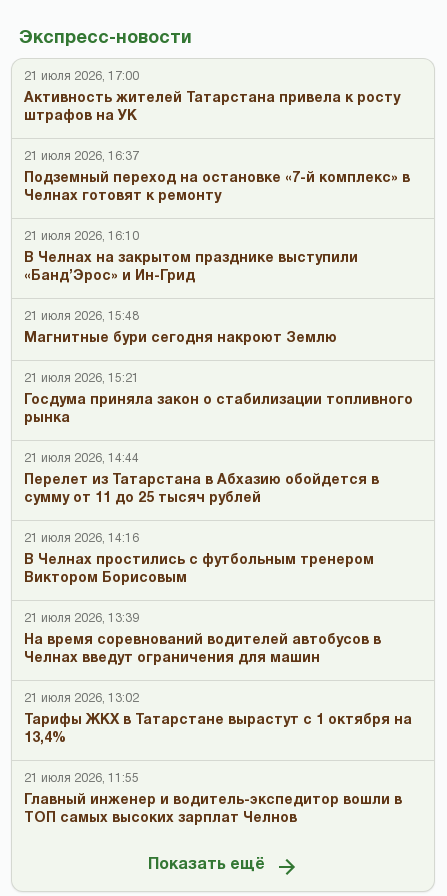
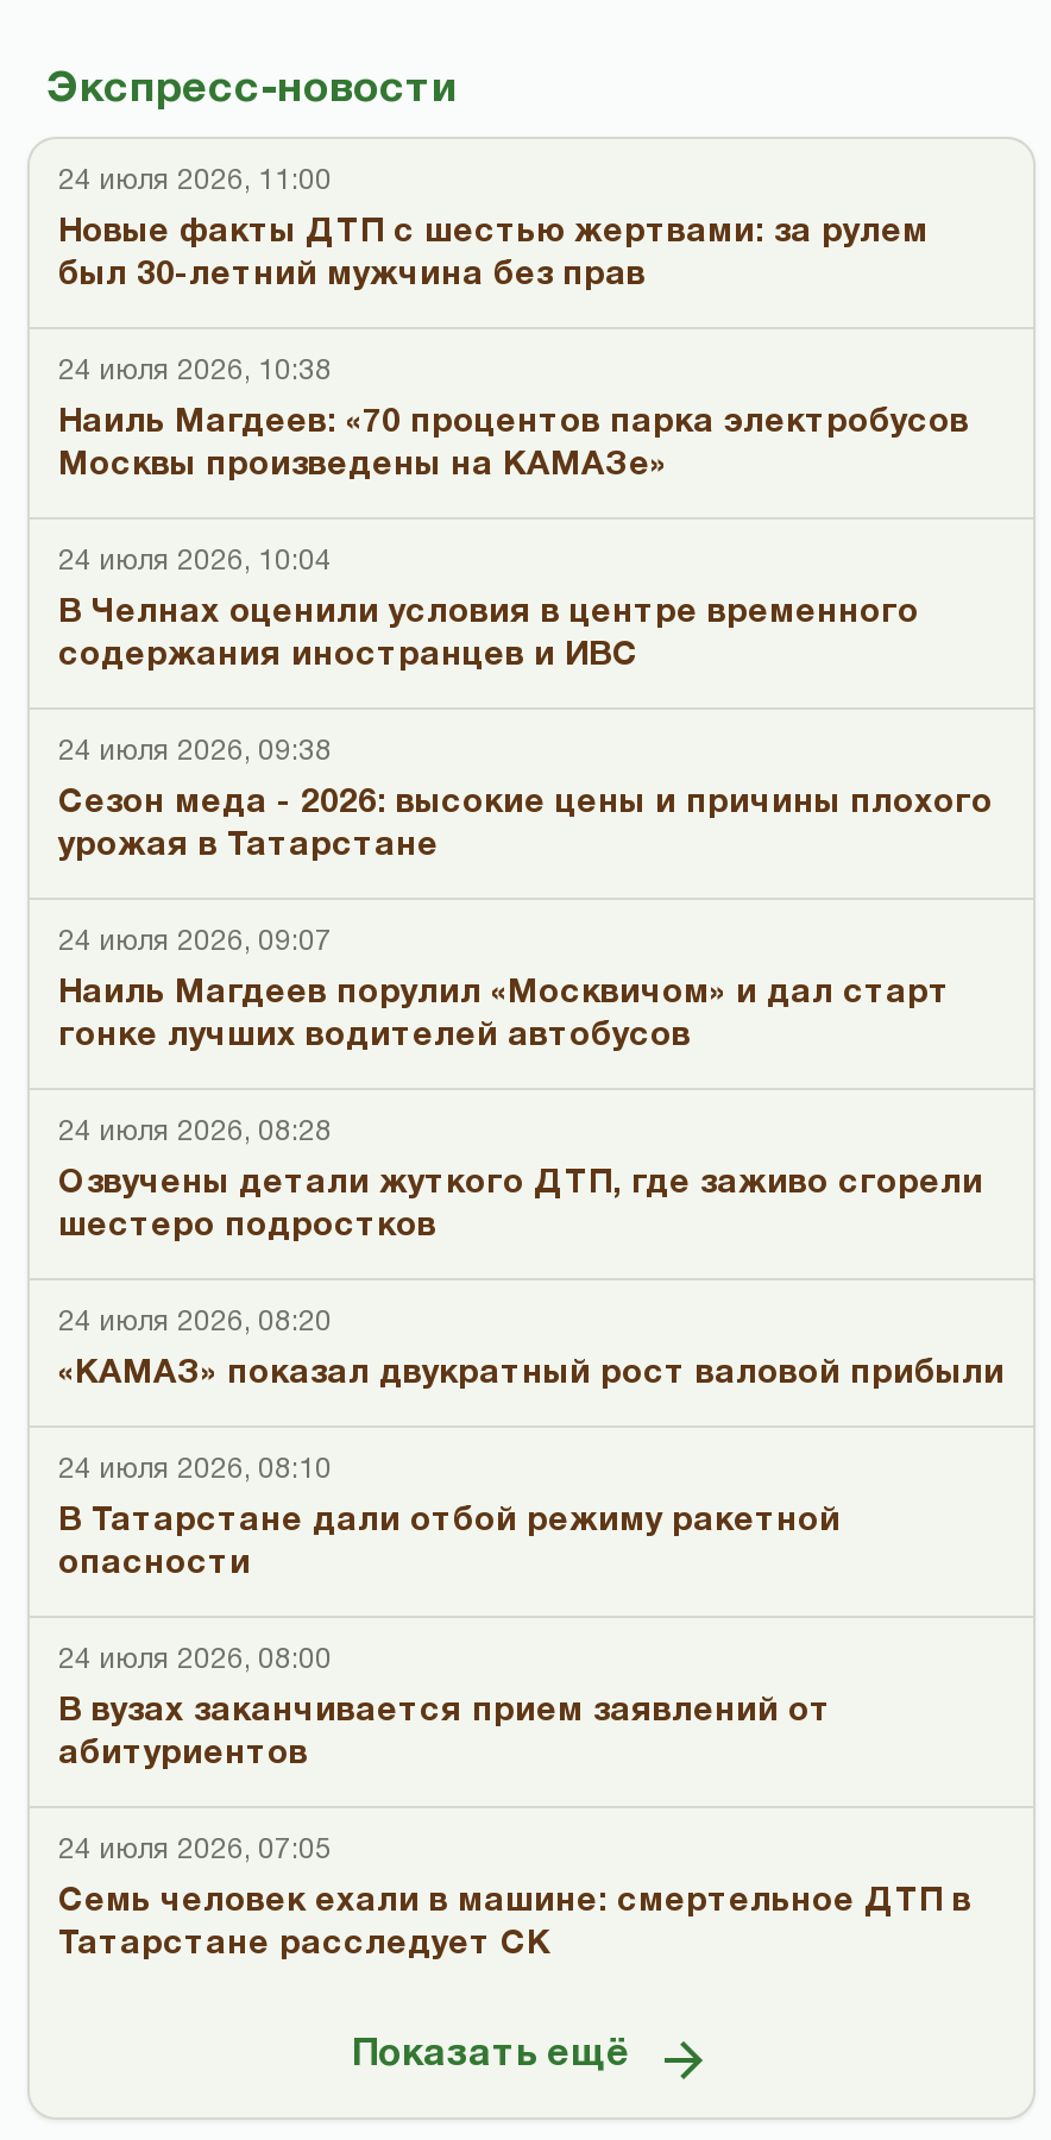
[24,71,139,82] 21 июля 2026, 17:00 -> [58,167,332,194] 24 июля 2026, 11:00
[24,92,400,123] Активность жителей Татарстана привела к росту | штрафов на УК -> [58,217,929,291] Новые факты ДТП с шестью жертвами: за рулем | был 30-летний мужчина без прав
[24,151,139,162] 21 июля 2026, 16:37 -> [58,358,332,384] 24 июля 2026, 10:38
[24,172,410,203] Подземный переход на остановке «7-й комплекс» в | Челнах готовят к ремонту -> [58,408,969,481] Наиль Магдеев: «70 процентов парка электробусов | Москвы произведены на КАМАЗе»
[24,231,139,242] 21 июля 2026, 16:10 -> [58,548,332,574] 24 июля 2026, 10:04
[24,252,358,283] В Челнах на закрытом празднике выступили | «Банд’Эрос» и Ин-Грид -> [58,598,919,671] В Челнах оценили условия в центре временного | содержания иностранцев и ИВС
[24,311,139,322] 21 июля 2026, 15:48 -> [58,738,332,764] 24 июля 2026, 09:38
[24,332,337,345] Магнитные бури сегодня накроют Землю -> [58,788,993,862] Сезон меда - 2026: высокие цены и причины плохого | урожая в Татарстане
[24,373,139,384] 21 июля 2026, 15:21 -> [58,928,332,954] 24 июля 2026, 09:07
[24,394,413,425] Госдума приняла закон о стабилизации топливного | рынка -> [58,978,950,1052] Наиль Магдеев порулил «Москвичом» и дал старт | гонке лучших водителей автобусов
[24,453,139,464] 21 июля 2026, 14:44 -> [58,1119,332,1145] 24 июля 2026, 08:28
[24,474,379,505] Перелет из Татарстана в Абхазию обойдется в | сумму от 11 до 25 тысяч рублей -> [58,1168,983,1242] Озвучены детали жуткого ДТП, где заживо сгорели | шестеро подростков
[24,533,139,544] 21 июля 2026, 14:16 -> [58,1309,332,1335] 24 июля 2026, 08:20
[24,554,374,585] В Челнах простились с футбольным тренером | Виктором Борисовым -> [58,1359,1005,1390] «КАМАЗ» показал двукратный рост валовой прибыли
[24,613,139,624] 21 июля 2026, 13:39 -> [58,1456,332,1482] 24 июля 2026, 08:10
[24,634,381,665] На время соревнований водителей автобусов в | Челнах введут ограничения для машин -> [58,1506,841,1580] В Татарстане дали отбой режиму ракетной | опасности
[24,693,139,704] 21 июля 2026, 13:02 -> [58,1646,332,1673] 24 июля 2026, 08:00
[24,714,412,745] Тарифы ЖКХ в Татарстане вырастут с 1 октября на | 13,4% -> [58,1696,831,1770] В вузах заканчивается прием заявлений от | абитуриентов
[24,773,139,784] 21 июля 2026, 11:55 -> [58,1837,332,1863] 24 июля 2026, 07:05
[24,794,402,825] Главный инженер и водитель-экспедитор вошли в | ТОП самых высоких зарплат Челнов -> [58,1887,971,1960] Семь человек ехали в машине: смертельное ДТП в | Татарстане расследует СК

